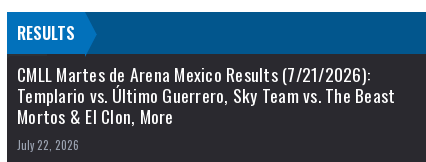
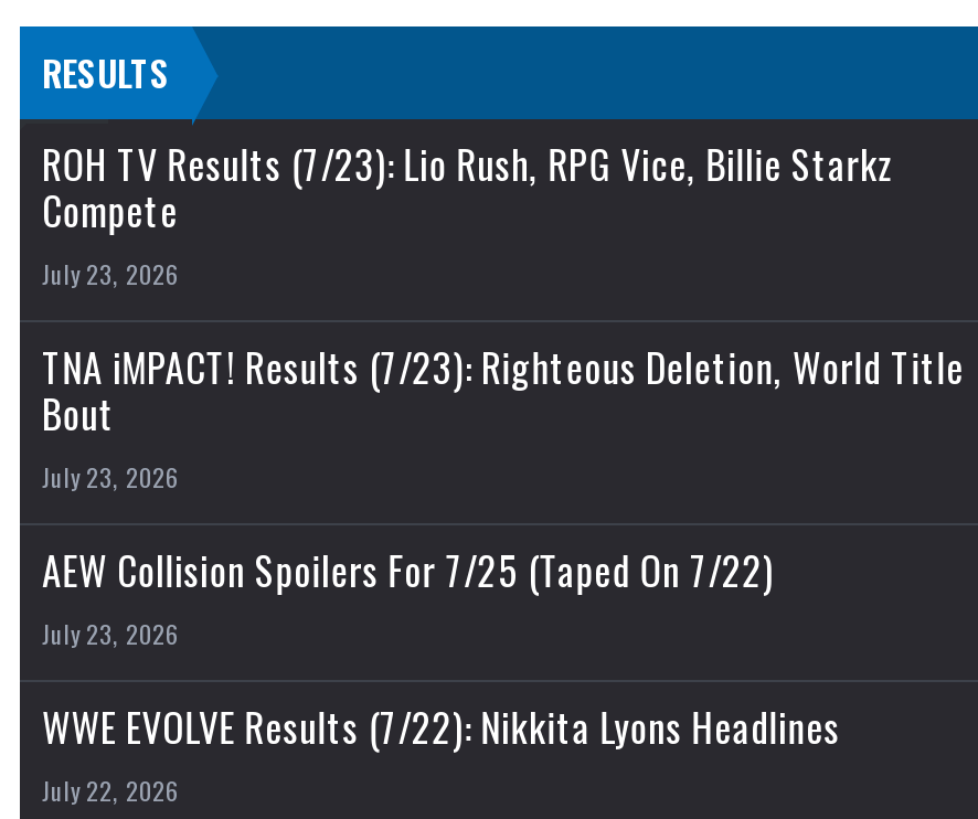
[17,61,395,129] CMLL Martes de Arena Mexico Results (7/21/2026): | Templario vs. Último Guerrero, Sky Team vs. The Beast | Mortos & El Clon, More -> [42,134,964,754] ROH TV Results (7/23): Lio Rush, RPG Vice, Billie Starkz | Compete | July 23, 2026 | TNA iMPACT! Results (7/23): Righteous Deletion, World Title | Bout | July 23, 2026 | AEW Collision Spoilers For 7/25 (Taped On 7/22) | July 23, 2026 | WWE EVOLVE Results (7/22): Nikkita Lyons Headlines

